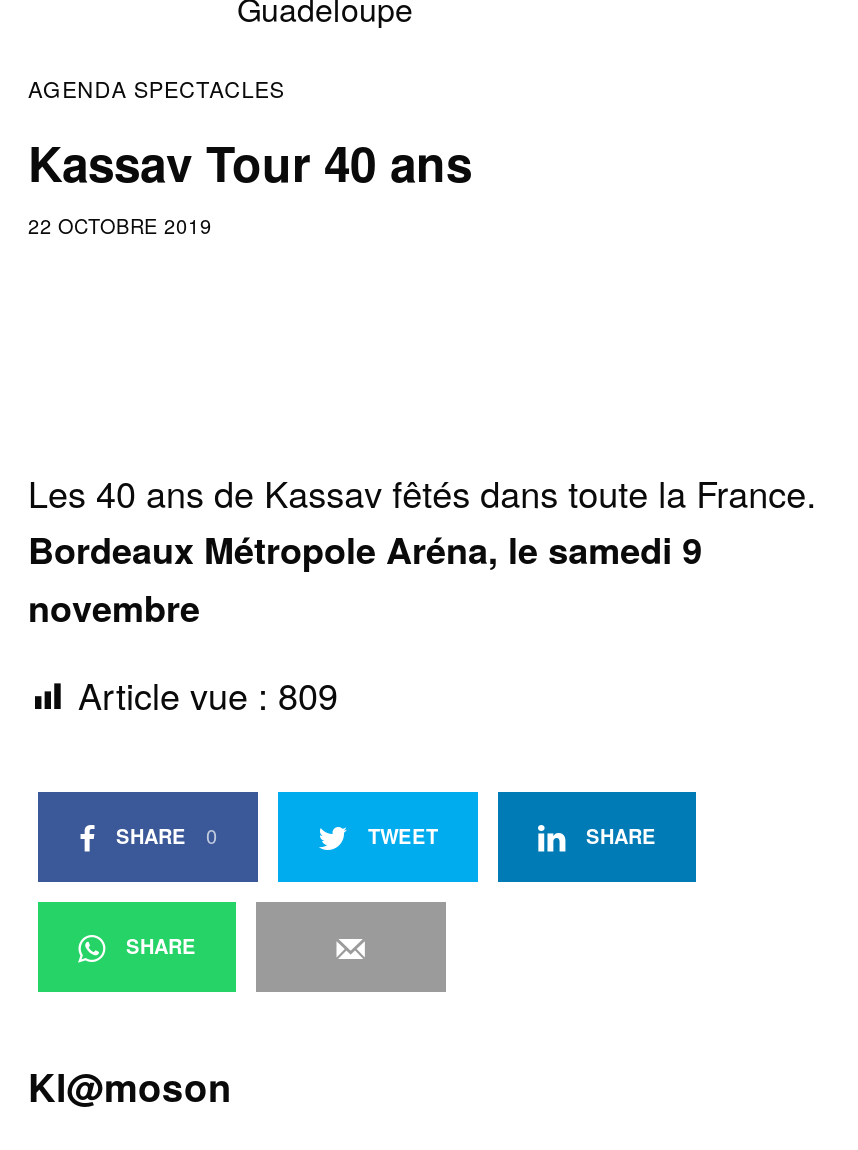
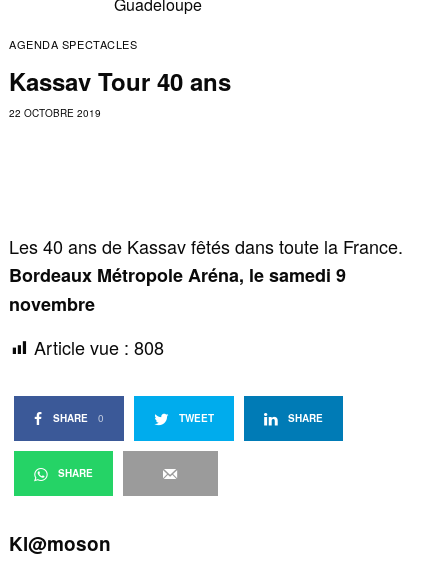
[78,668,338,720] Article vue : 809 -> [34,334,164,360] Article vue : 808

